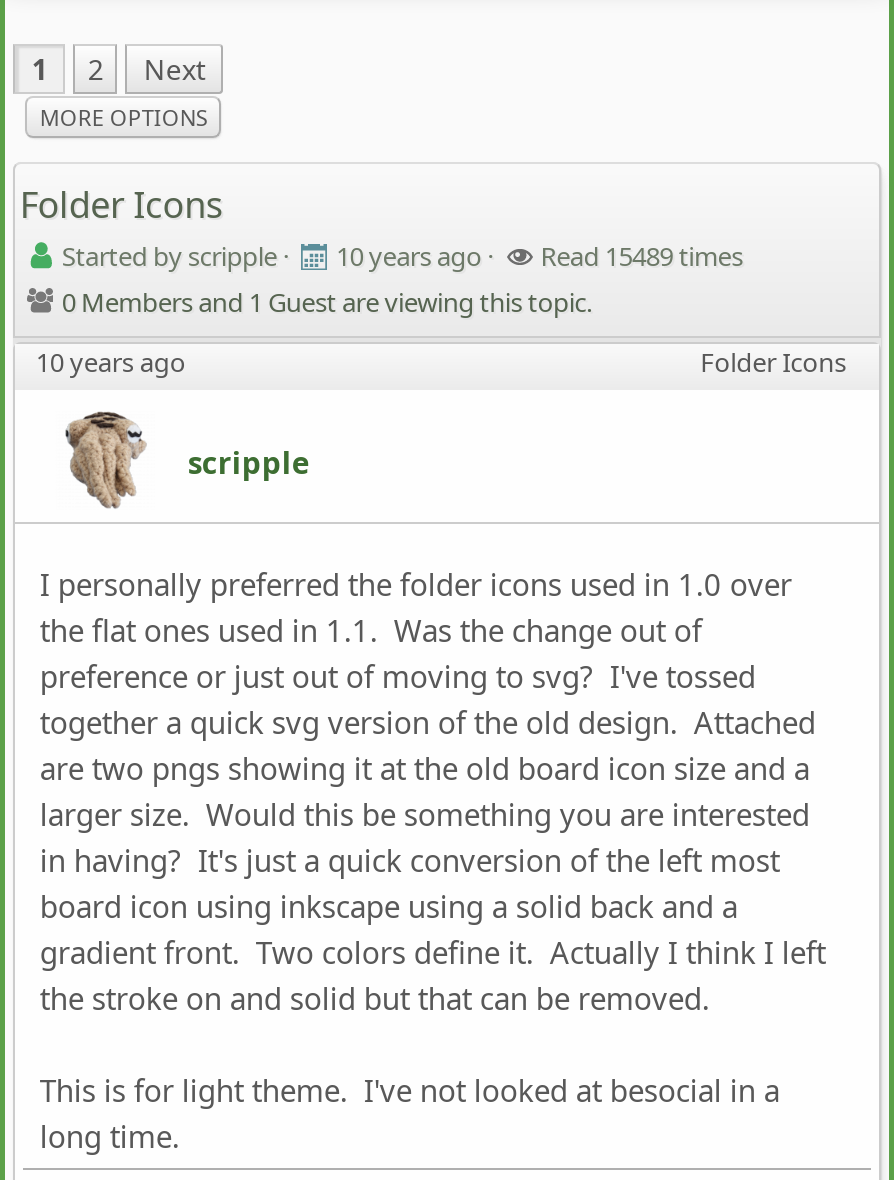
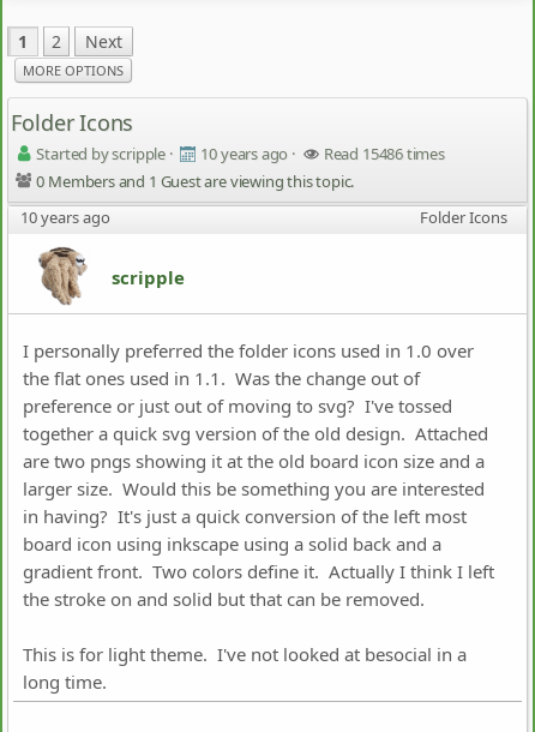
[62,238,743,274] Started by scripple · 10 years ago · Read 15489 times -> [36,143,445,164] Started by scripple · 10 years ago · Read 15486 times

